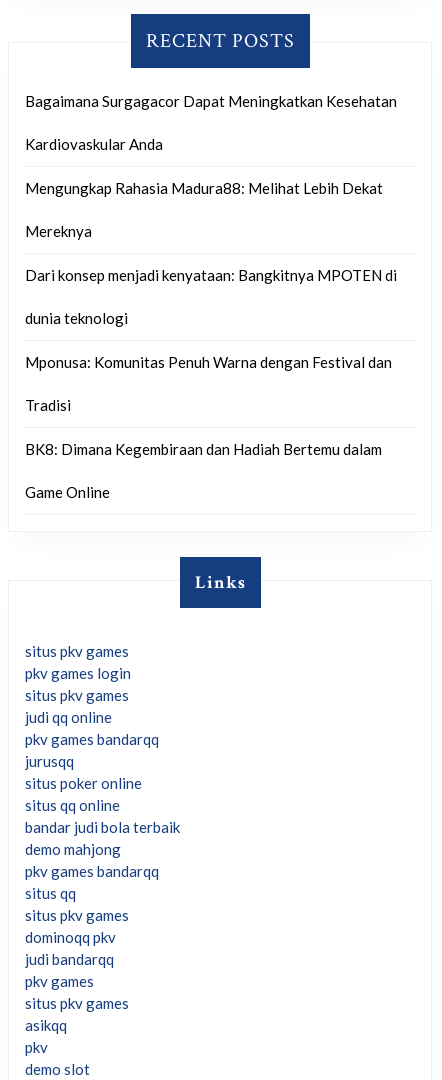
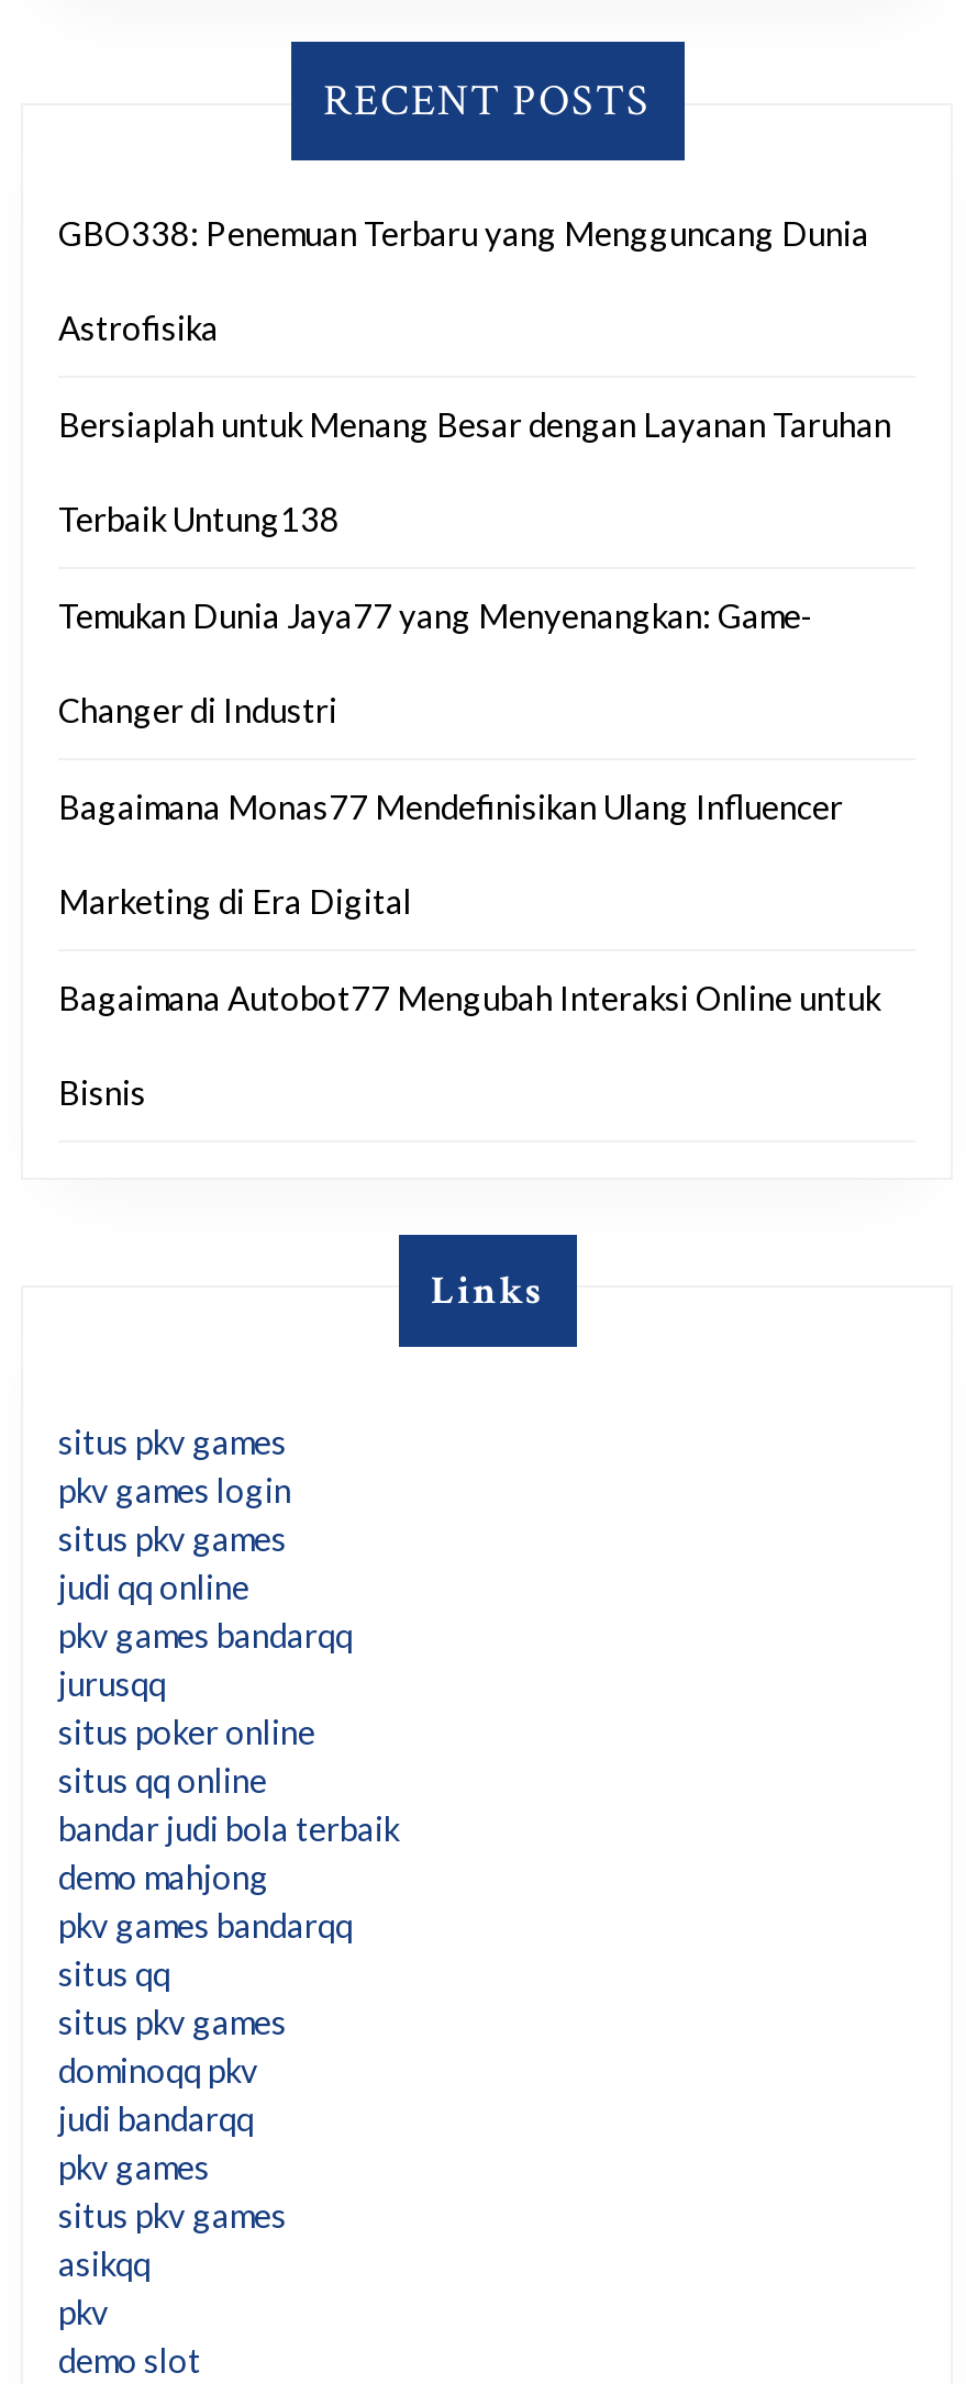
[25,92,397,110] Bagaimana Surgagacor Dapat Meningkatkan Kesehatan -> [58,213,869,252] GBO338: Penemuan Terbaru yang Mengguncang Dunia
[25,135,163,153] Kardiovaskular Anda -> [58,307,219,347] Astrofisika
[25,179,383,197] Mengungkap Rahasia Madura88: Melihat Lebih Dekat -> [58,404,891,443] Bersiaplah untuk Menang Besar dengan Layanan Taruhan
[25,222,92,240] Mereknya -> [58,498,340,538] Terbaik Untung138
[25,266,397,284] Dari konsep menjadi kenyataan: Bangkitnya MPOTEN di -> [58,595,814,635] Temukan Dunia Jaya77 yang Menyenangkan: Game-
[25,309,128,327] dunia teknologi -> [58,689,337,729] Changer di Industri
[25,353,392,371] Mponusa: Komunitas Penuh Warna dengan Festival dan -> [58,786,843,826] Bagaimana Monas77 Mendefinisikan Ulang Influencer
[25,396,71,414] Tradisi -> [58,881,412,920] Marketing di Era Digital
[25,440,382,458] BK8: Dimana Kegembiraan dan Hadiah Bertemu dalam -> [58,977,880,1017] Bagaimana Autobot77 Mengubah Interaksi Online untuk
[25,483,110,501] Game Online -> [58,1072,146,1111] Bisnis

